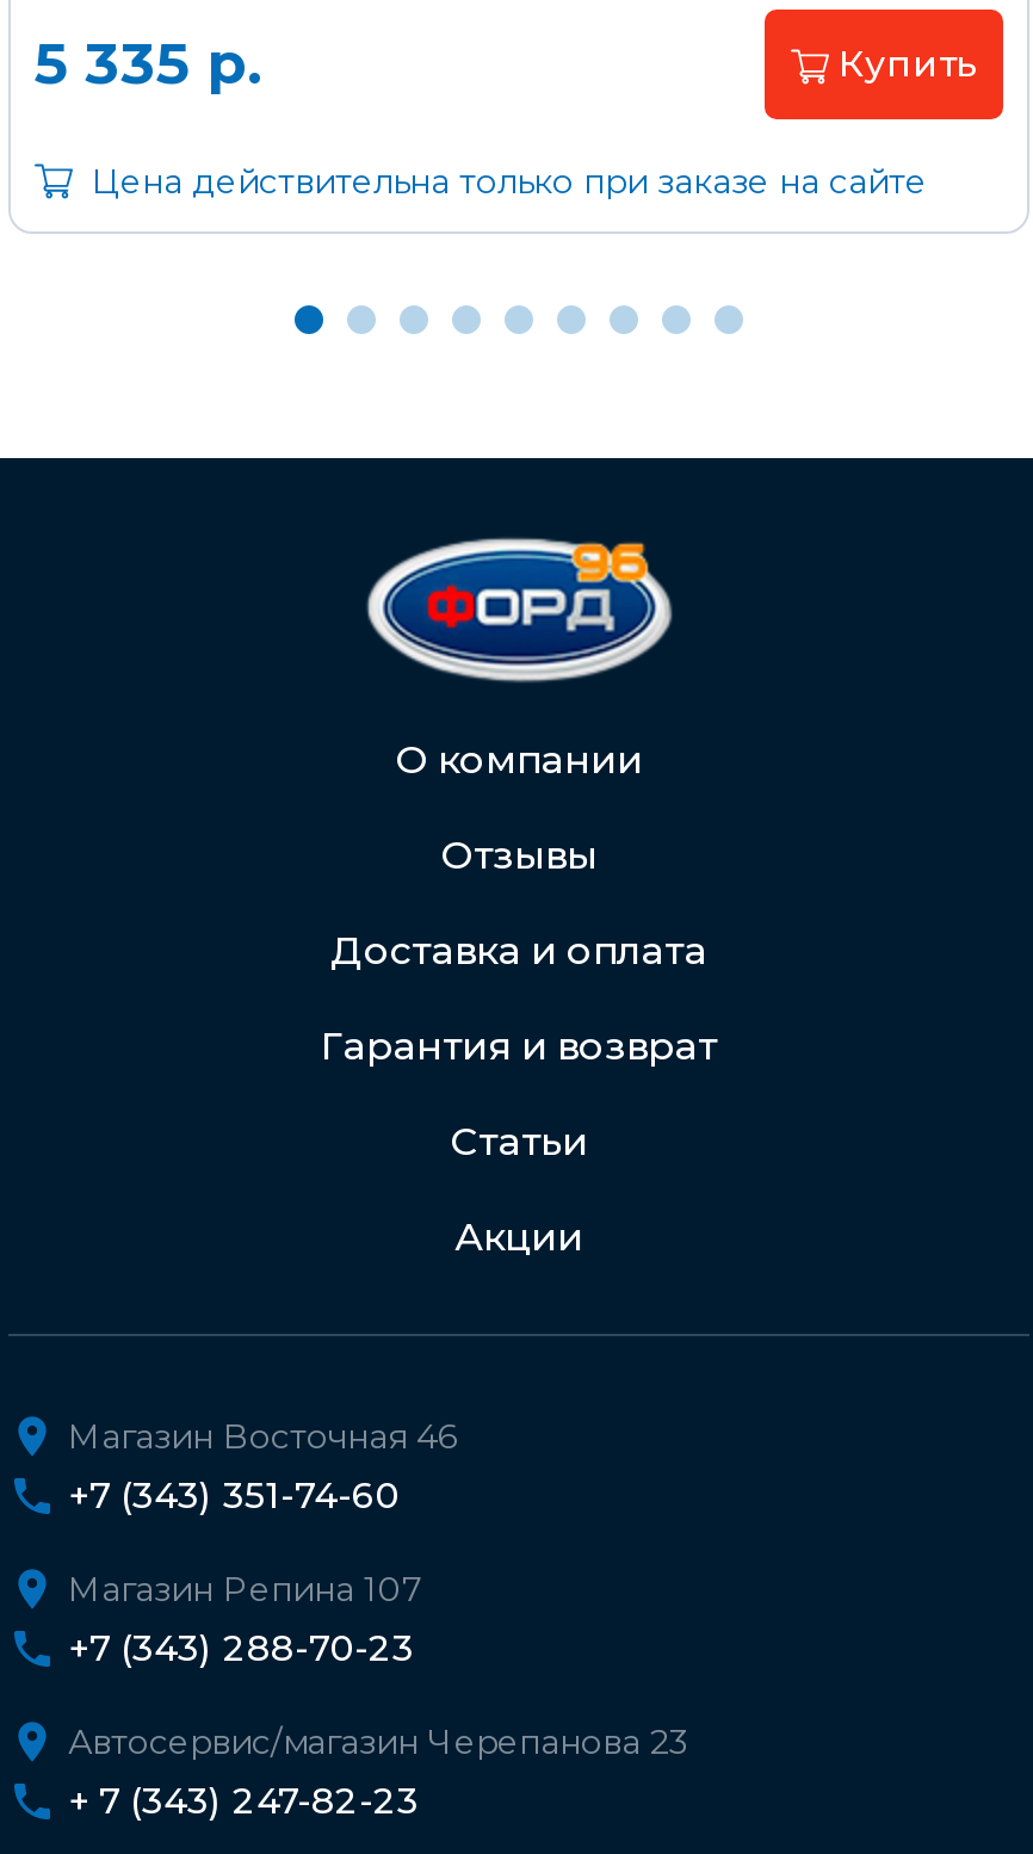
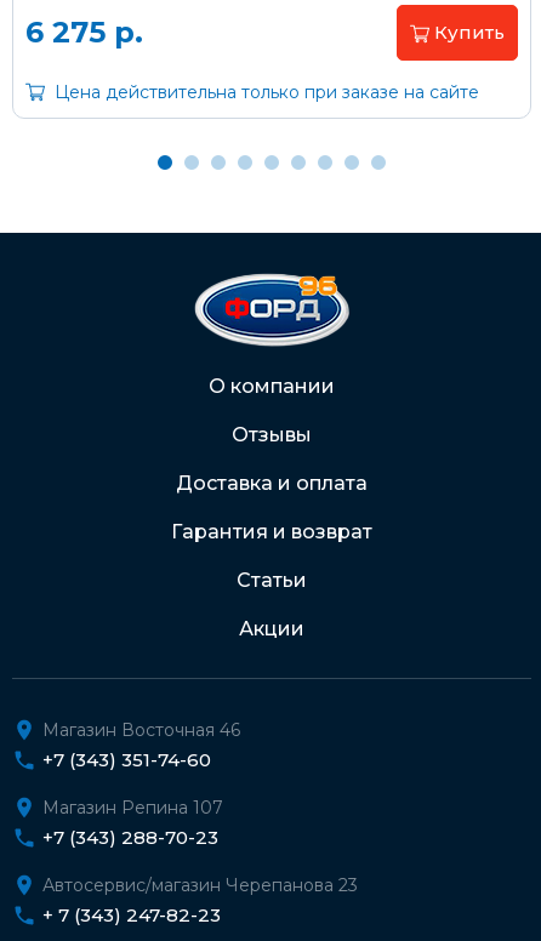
[35,29,264,98] 5 335 р. -> [25,15,143,50] 6 275 р.

